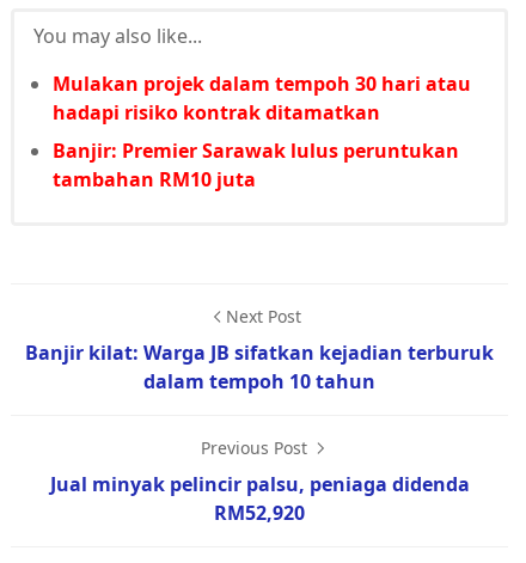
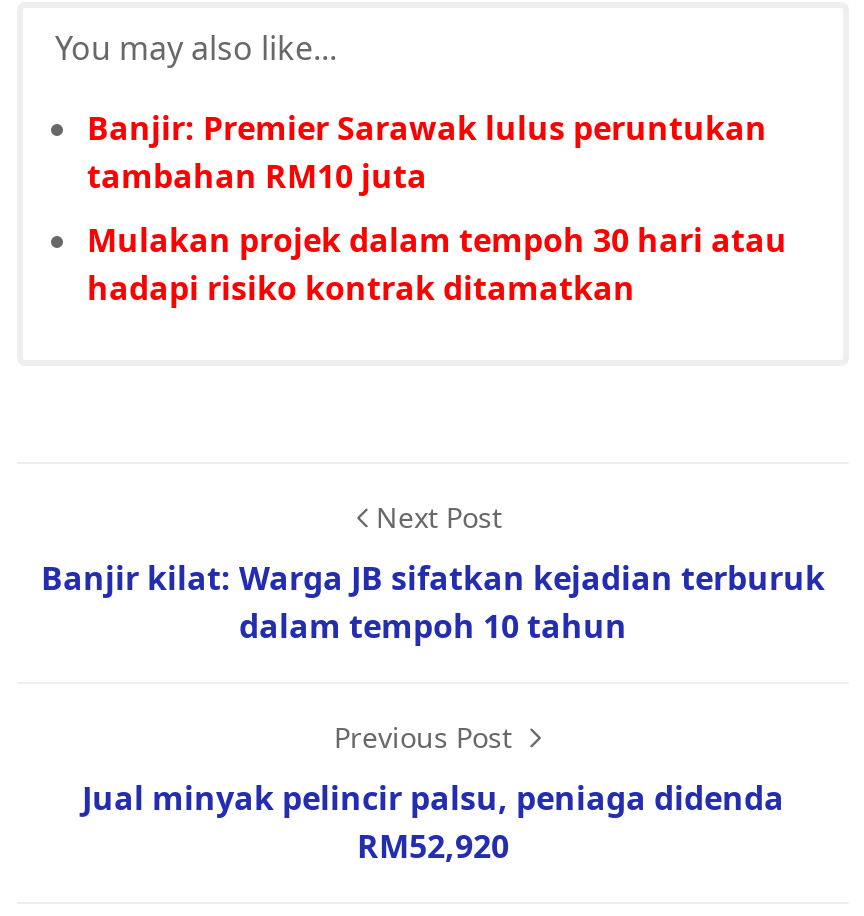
moved [53,71,471,126] -> [87,218,787,310]: Mulakan projek dalam tempoh 30 hari atau | hadapi risiko kontrak ditamatkan
moved [53,138,459,193] -> [87,106,767,198]: Banjir: Premier Sarawak lulus peruntukan | tambahan RM10 juta

